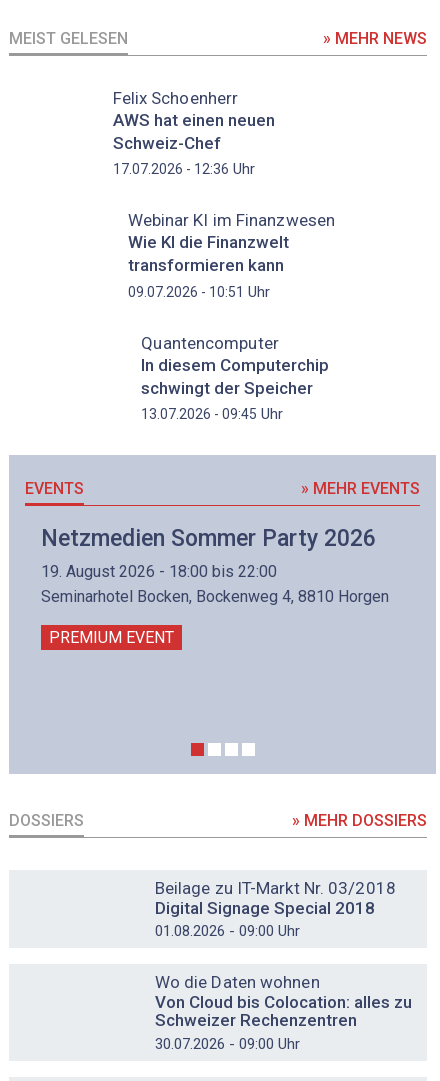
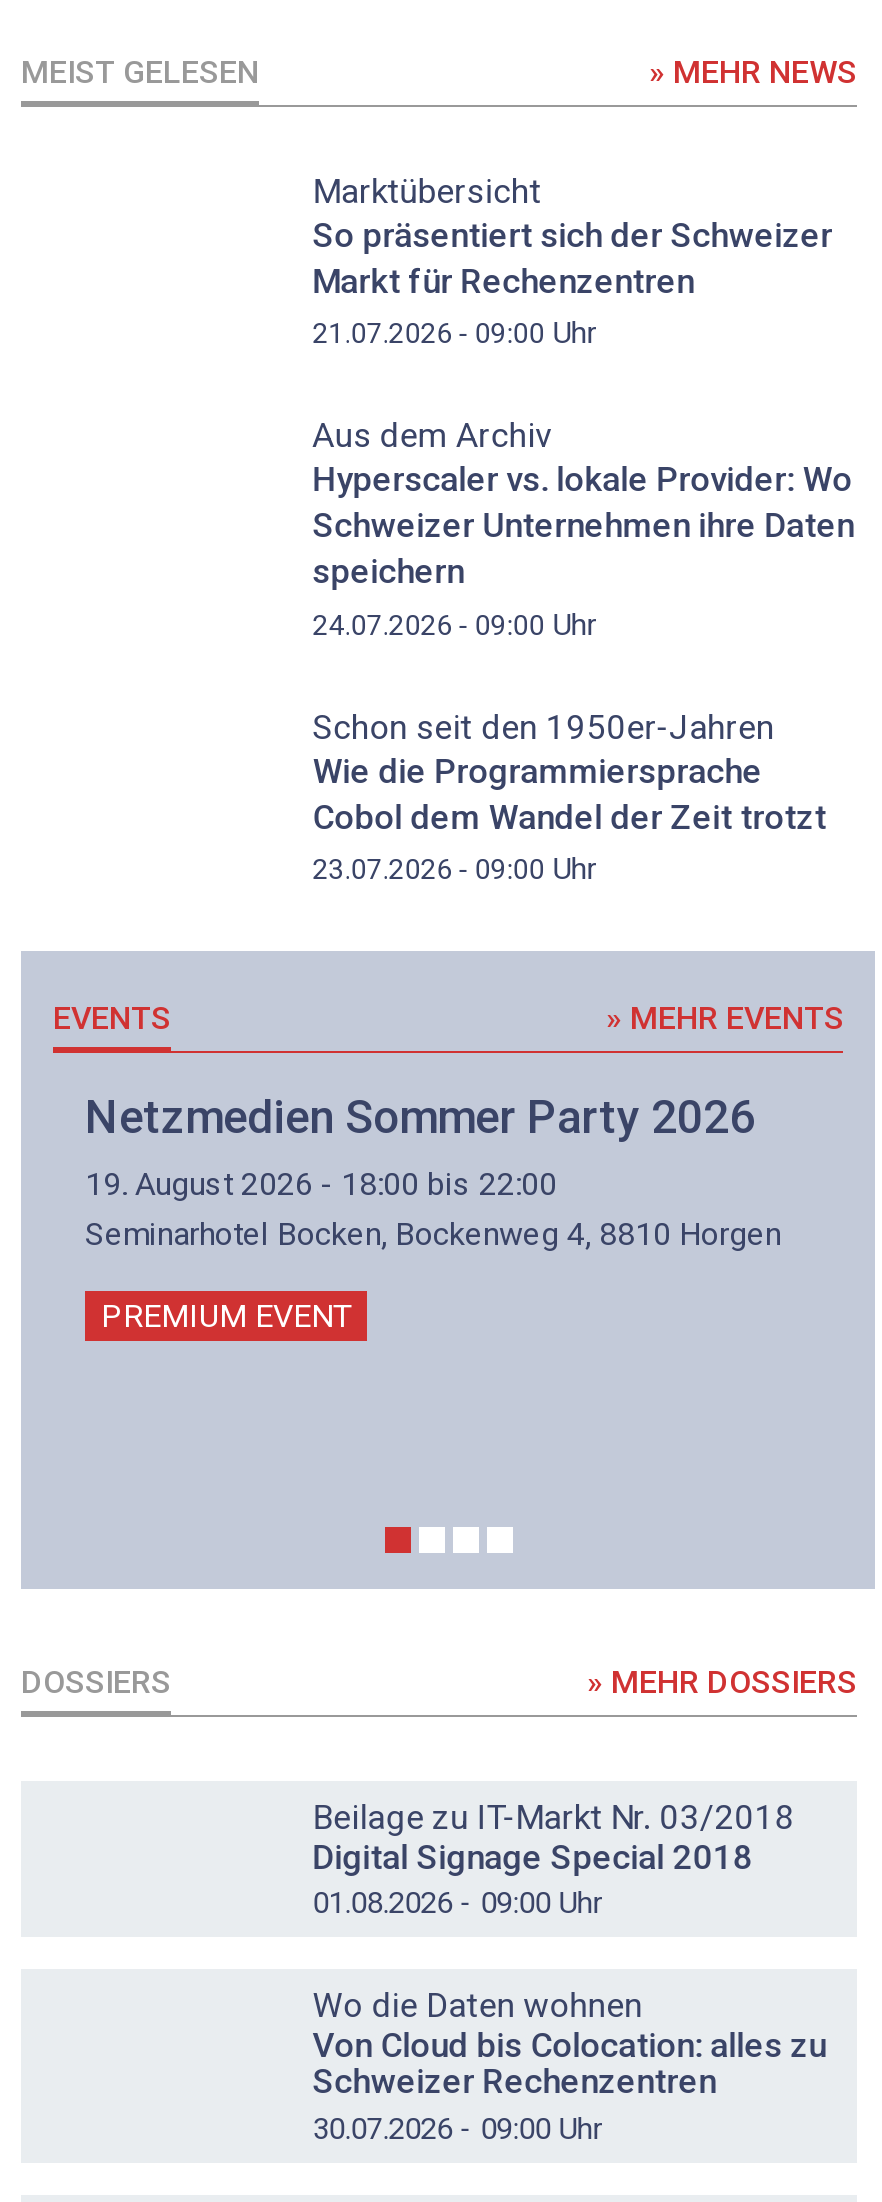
[112,88,274,178] Felix Schoenherr | AWS hat einen neuen | Schweiz-Chef | 17.07.2026 - 12:36 Uhr -> [313,171,833,352] Marktübersicht | So präsentiert sich der Schweizer | Markt für Rechenzentren | 21.07.2026 - 09:00 Uhr
[128,210,335,301] Webinar KI im Finanzwesen | Wie KI die Finanzwelt | transformieren kann | 09.07.2026 - 10:51 Uhr -> [313,416,855,643] Aus dem Archiv | Hyperscaler vs. lokale Provider: Wo | Schweizer Unternehmen ihre Daten | speichern | 24.07.2026 - 09:00 Uhr
[141,333,329,423] Quantencomputer | In diesem Computerchip | schwingt der Speicher | 13.07.2026 - 09:45 Uhr -> [313,707,827,887] Schon seit den 1950er-Jahren | Wie die Programmiersprache | Cobol dem Wandel der Zeit trotzt | 23.07.2026 - 09:00 Uhr

